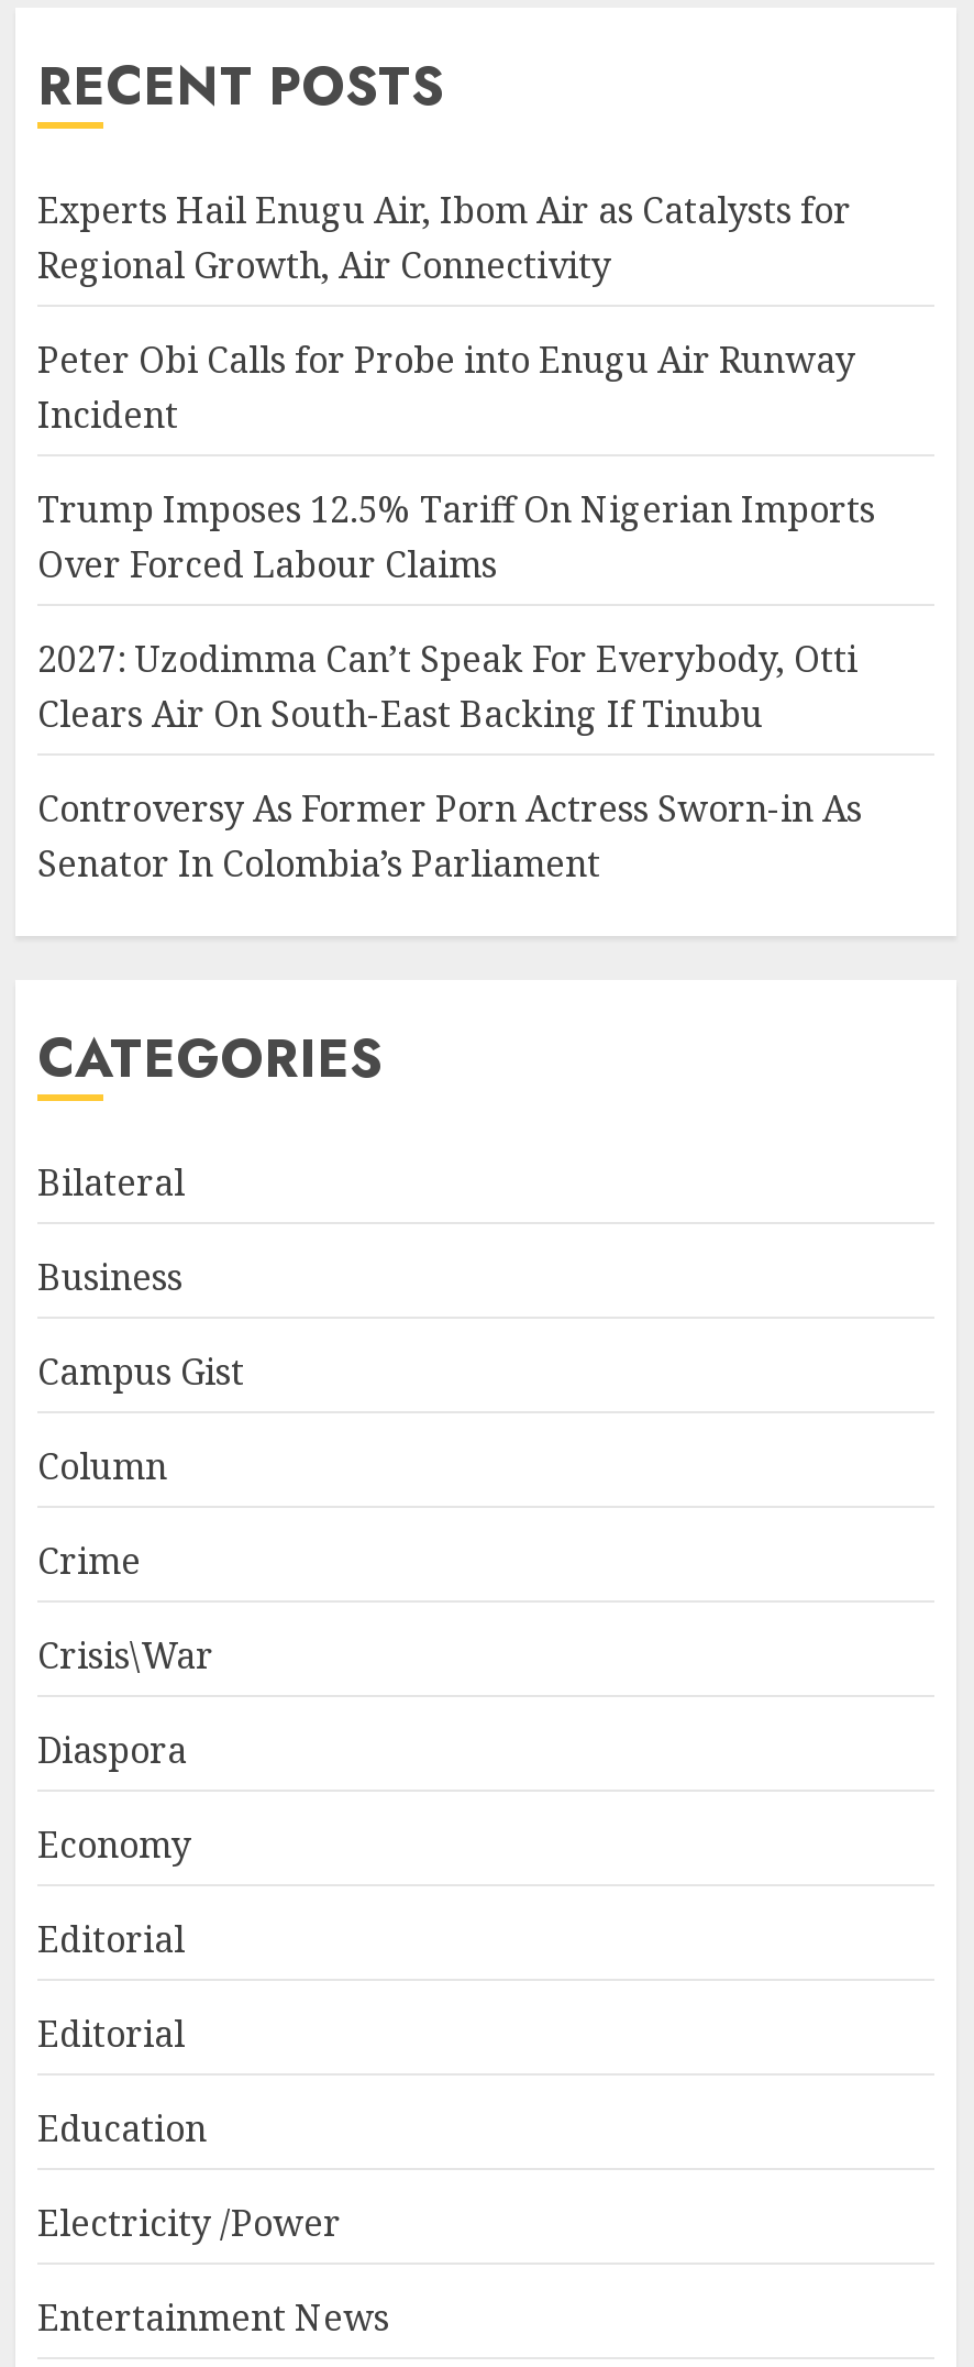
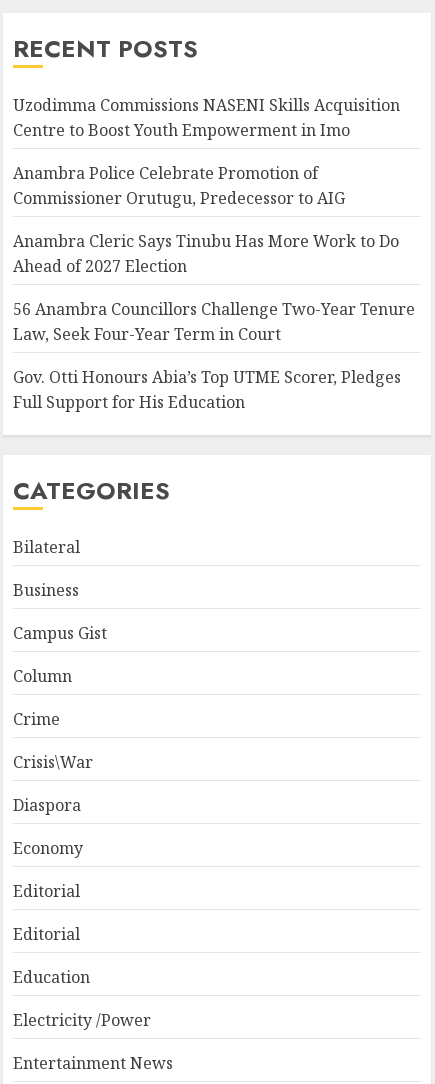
[37,186,851,290] Experts Hail Enugu Air, Ibom Air as Catalysts for | Regional Growth, Air Connectivity -> [13,94,400,141] Uzodimma Commissions NASENI Skills Acquisition | Centre to Boost Youth Empowerment in Imo
[37,336,855,439] Peter Obi Calls for Probe into Enugu Air Runway | Incident -> [13,162,345,209] Anambra Police Celebrate Promotion of | Commissioner Orutugu, Predecessor to AIG
[37,485,875,589] Trump Imposes 12.5% Tariff On Nigerian Imports | Over Forced Labour Claims -> [13,230,399,277] Anambra Cleric Says Tinubu Has More Work to Do | Ahead of 2027 Election
[37,635,857,738] 2027: Uzodimma Can’t Speak For Everybody, Otti | Clears Air On South-East Backing If Tinubu -> [13,298,415,345] 56 Anambra Councillors Challenge Two-Year Tenure | Law, Seek Four-Year Term in Court
[37,785,862,888] Controversy As Former Porn Actress Sworn-in As | Senator In Colombia’s Parliament -> [13,366,401,413] Gov. Otti Honours Abia’s Top UTME Scorer, Pledges | Full Support for His Education

